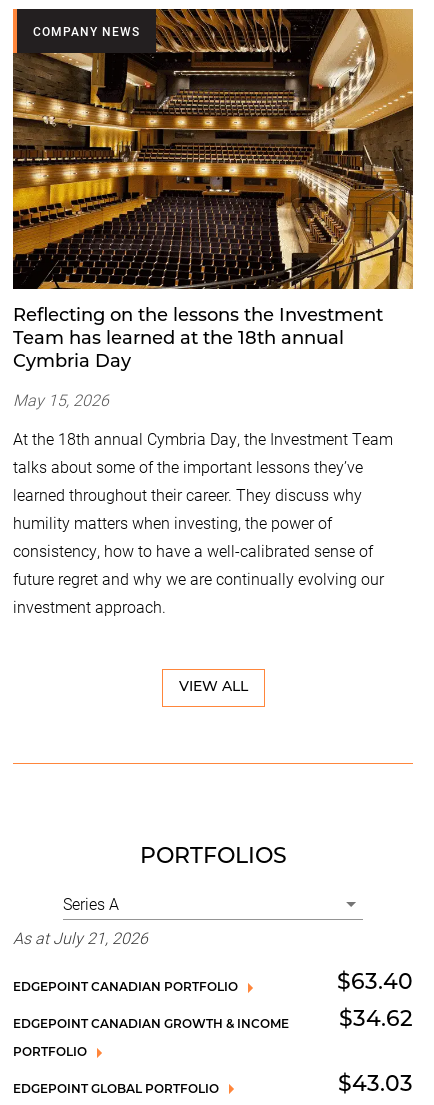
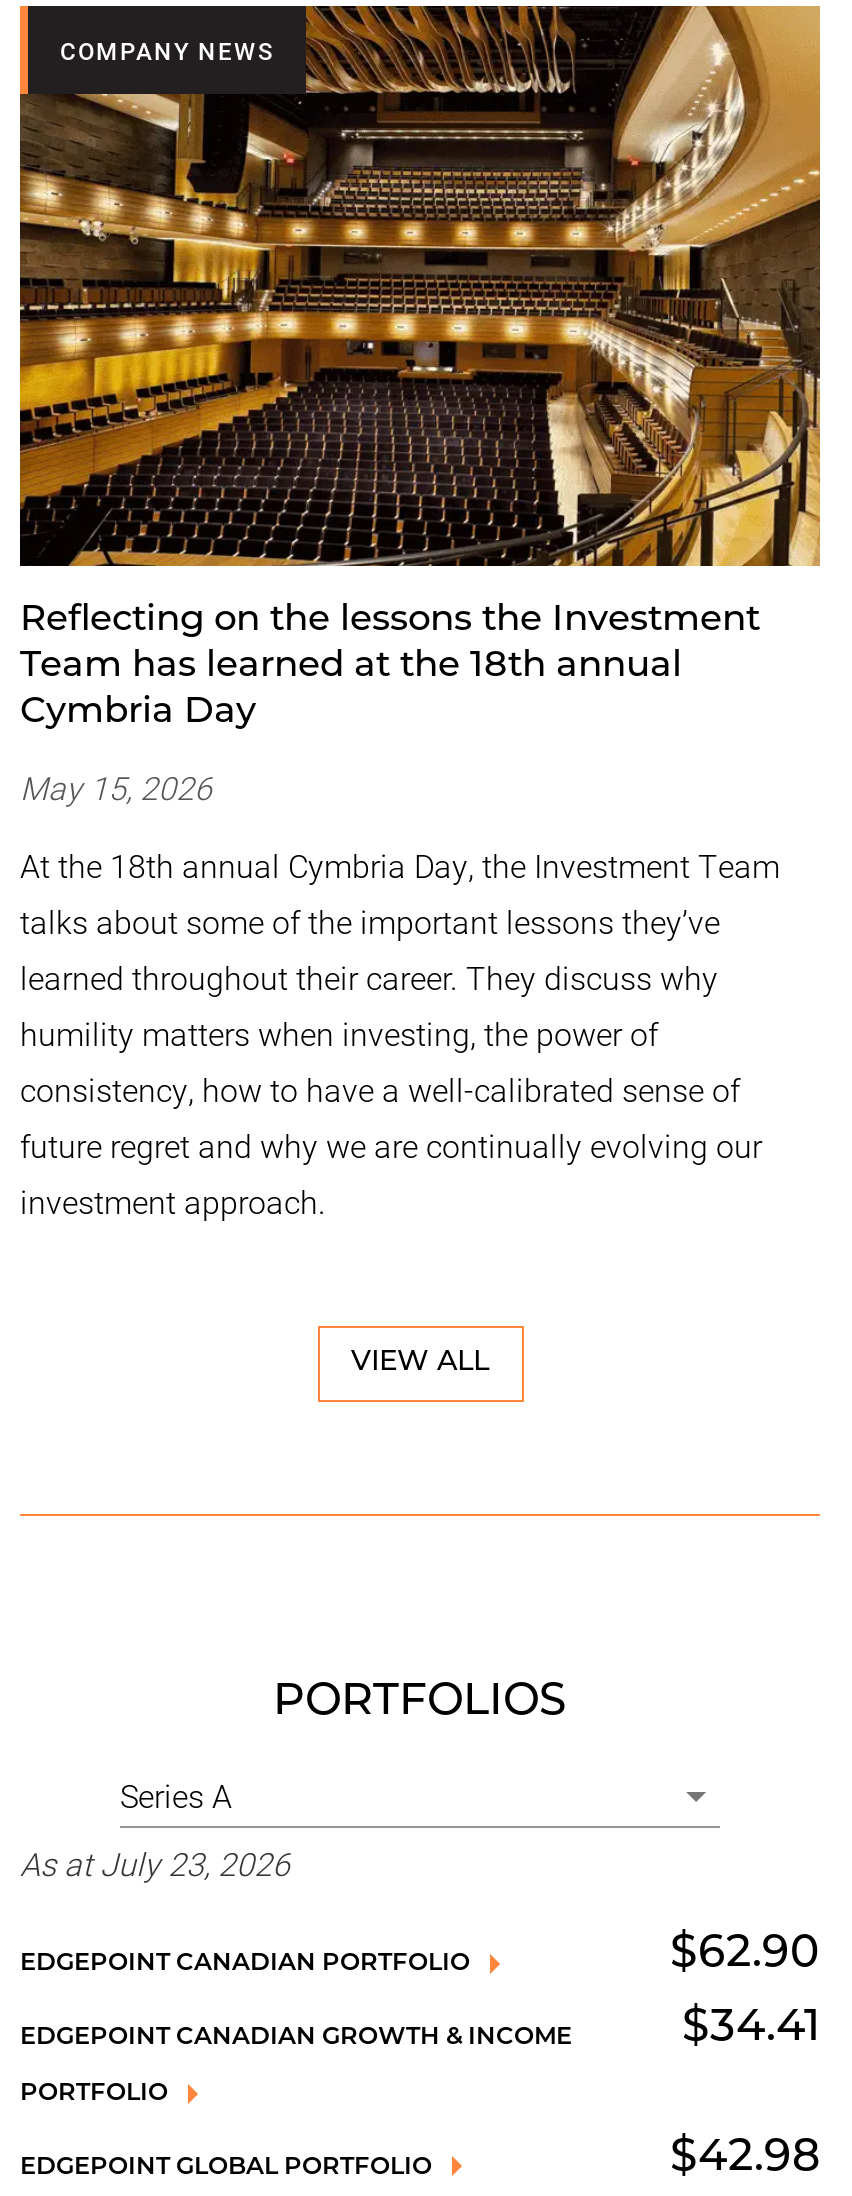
[13,927,148,948] As at July 21, 2026 -> [20,1842,290,1884] As at July 23, 2026
[337,972,413,995] $63.40 -> [670,1932,820,1978] $62.90
[339,1009,413,1032] $34.62 -> [682,2005,820,2051] $34.41
[338,1073,413,1096] $43.03 -> [670,2135,820,2181] $42.98

